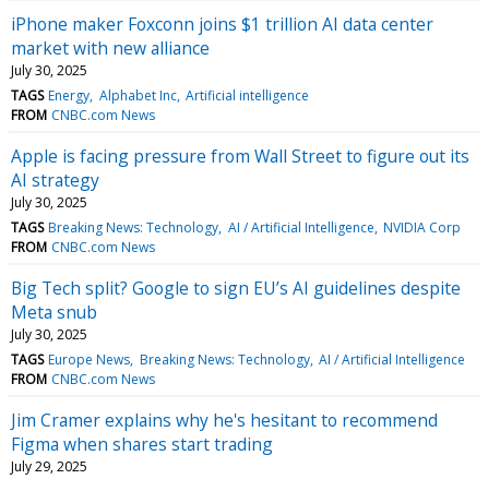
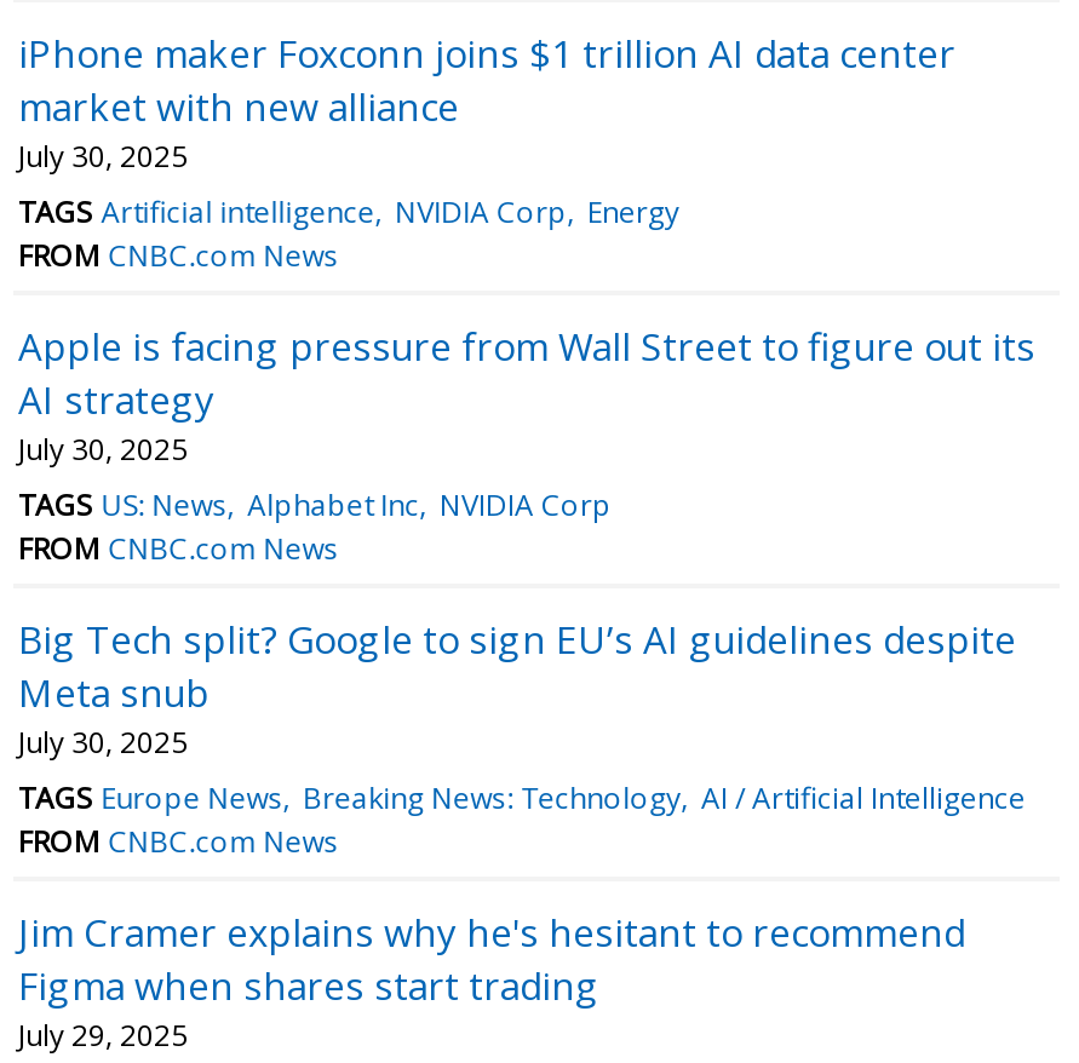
[11,86,309,105] TAGS Energy Alphabet Inc Artificial intelligence -> [18,191,679,232] TAGS Artificial intelligence NVIDIA Corp Energy
[11,218,461,237] TAGS Breaking News: Technology AI / Artificial Intelligence NVIDIA Corp -> [18,484,611,525] TAGS US: News Alphabet Inc NVIDIA Corp

